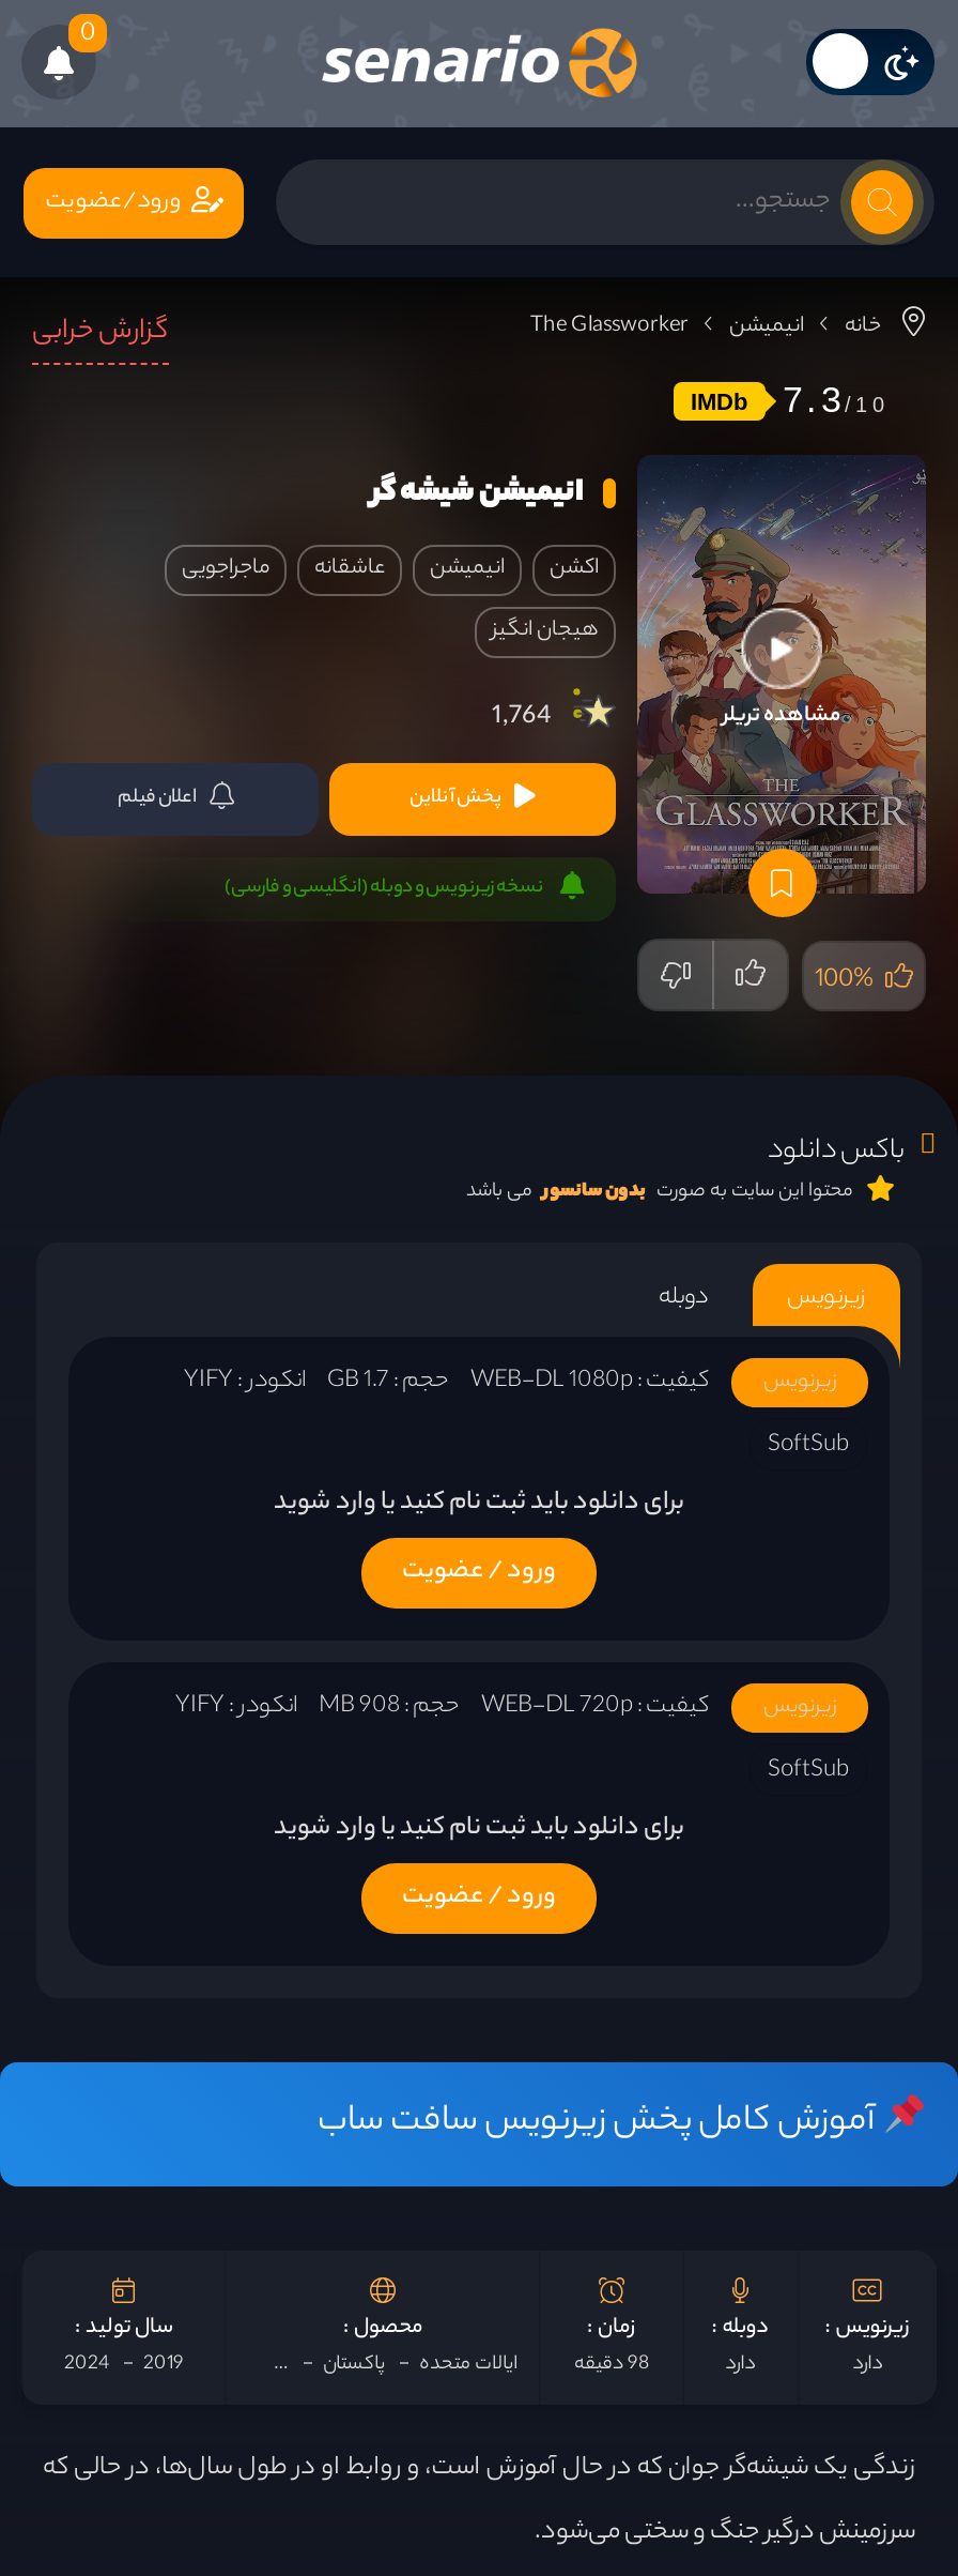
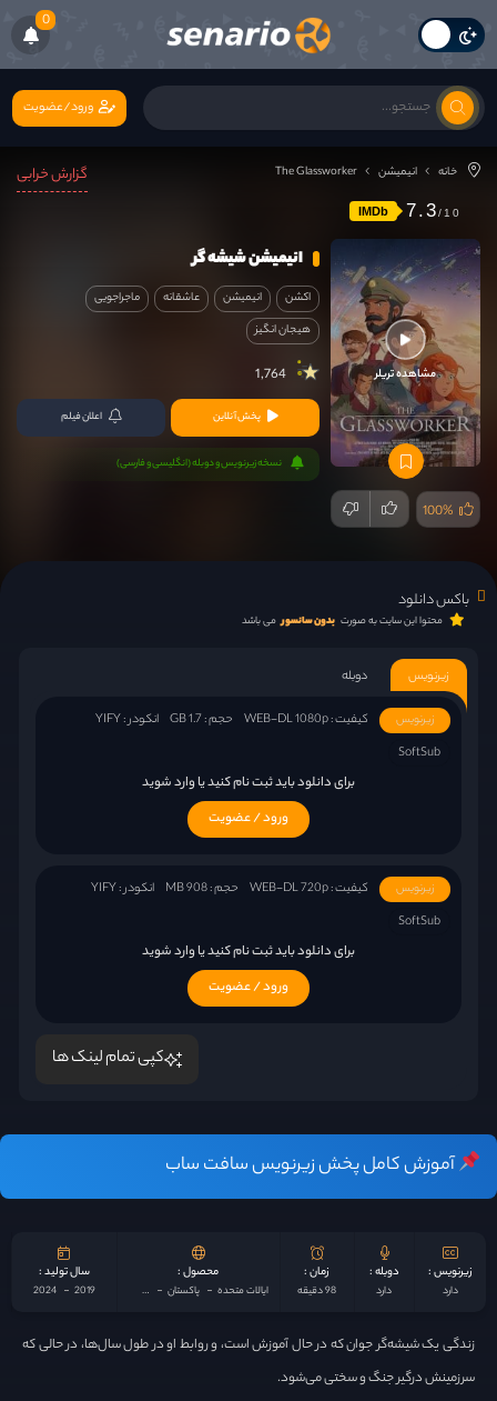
none -> [52,1045,164,1072] کپی تمام لینک ها

